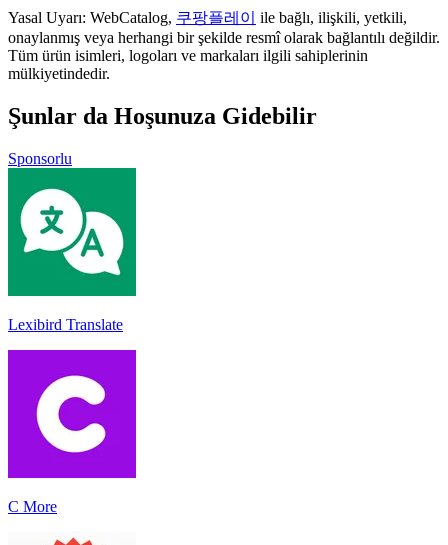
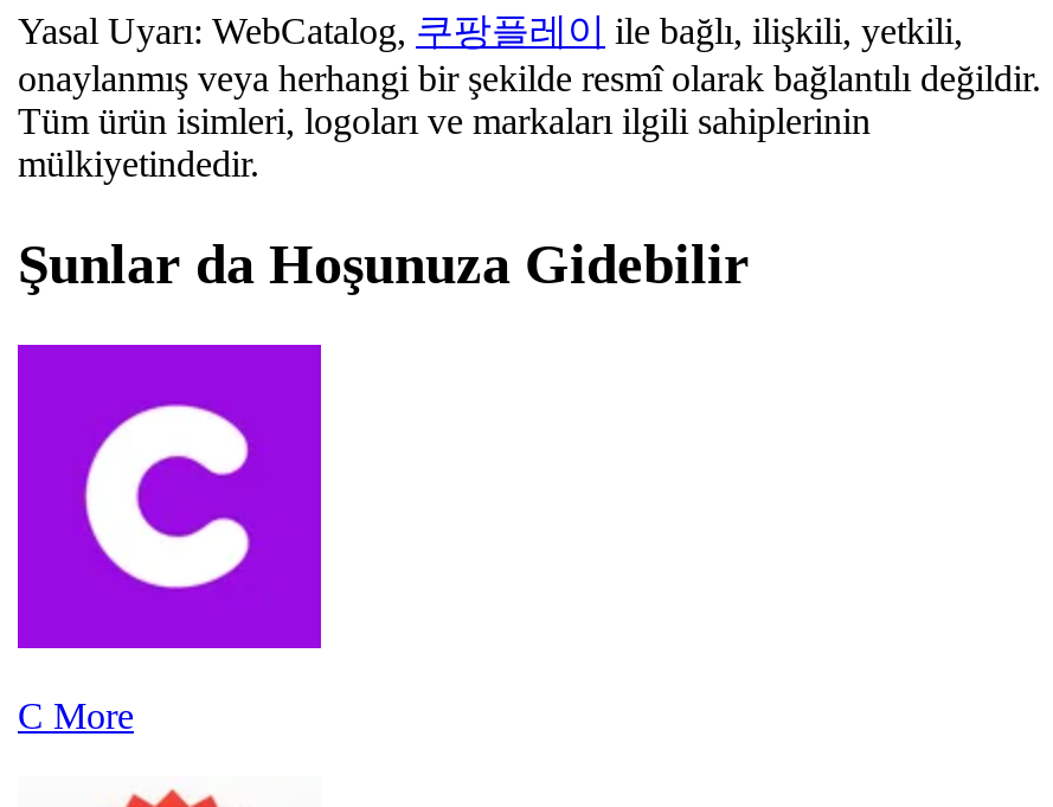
[8,150,72,167] Sponsorlu -> none
[7,167,137,333] [image] | Lexibird Translate -> none

